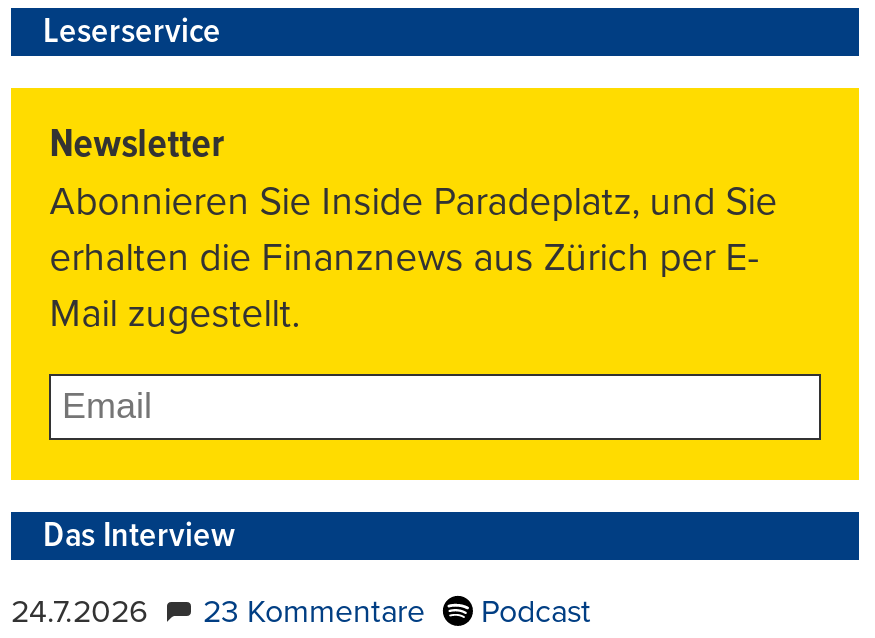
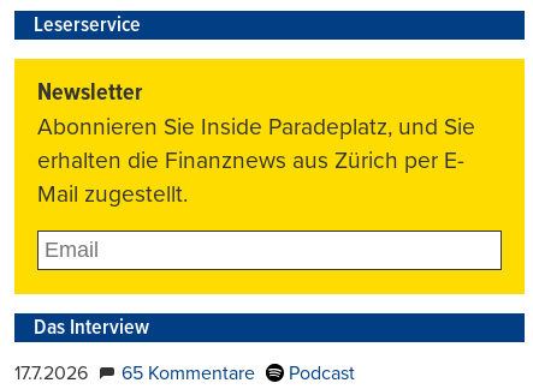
[11,591,147,631] 24.7.2026 -> [14,361,88,385] 17.7.2026
[203,591,425,631] 23 Kommentare -> [122,361,255,385] 65 Kommentare

